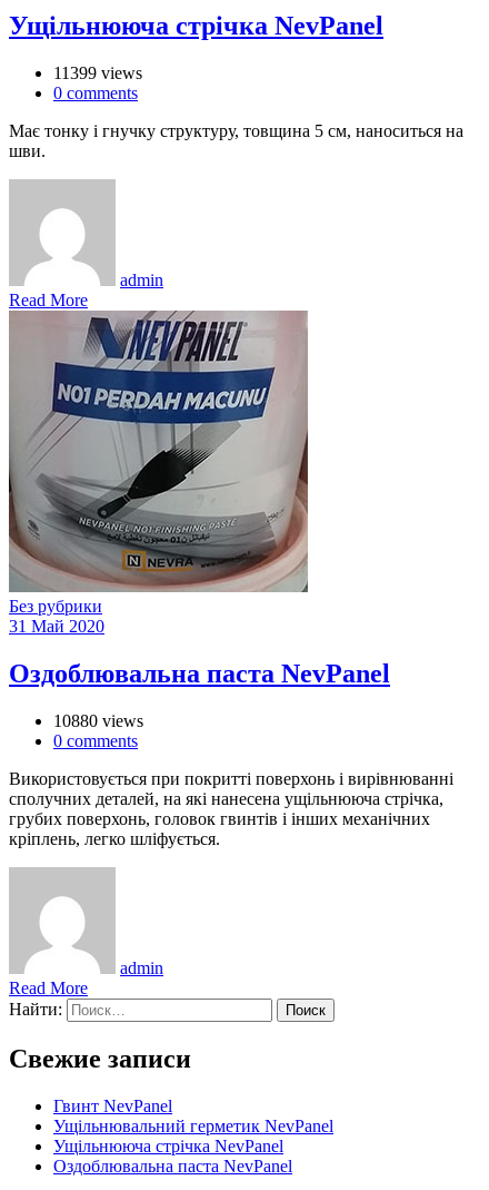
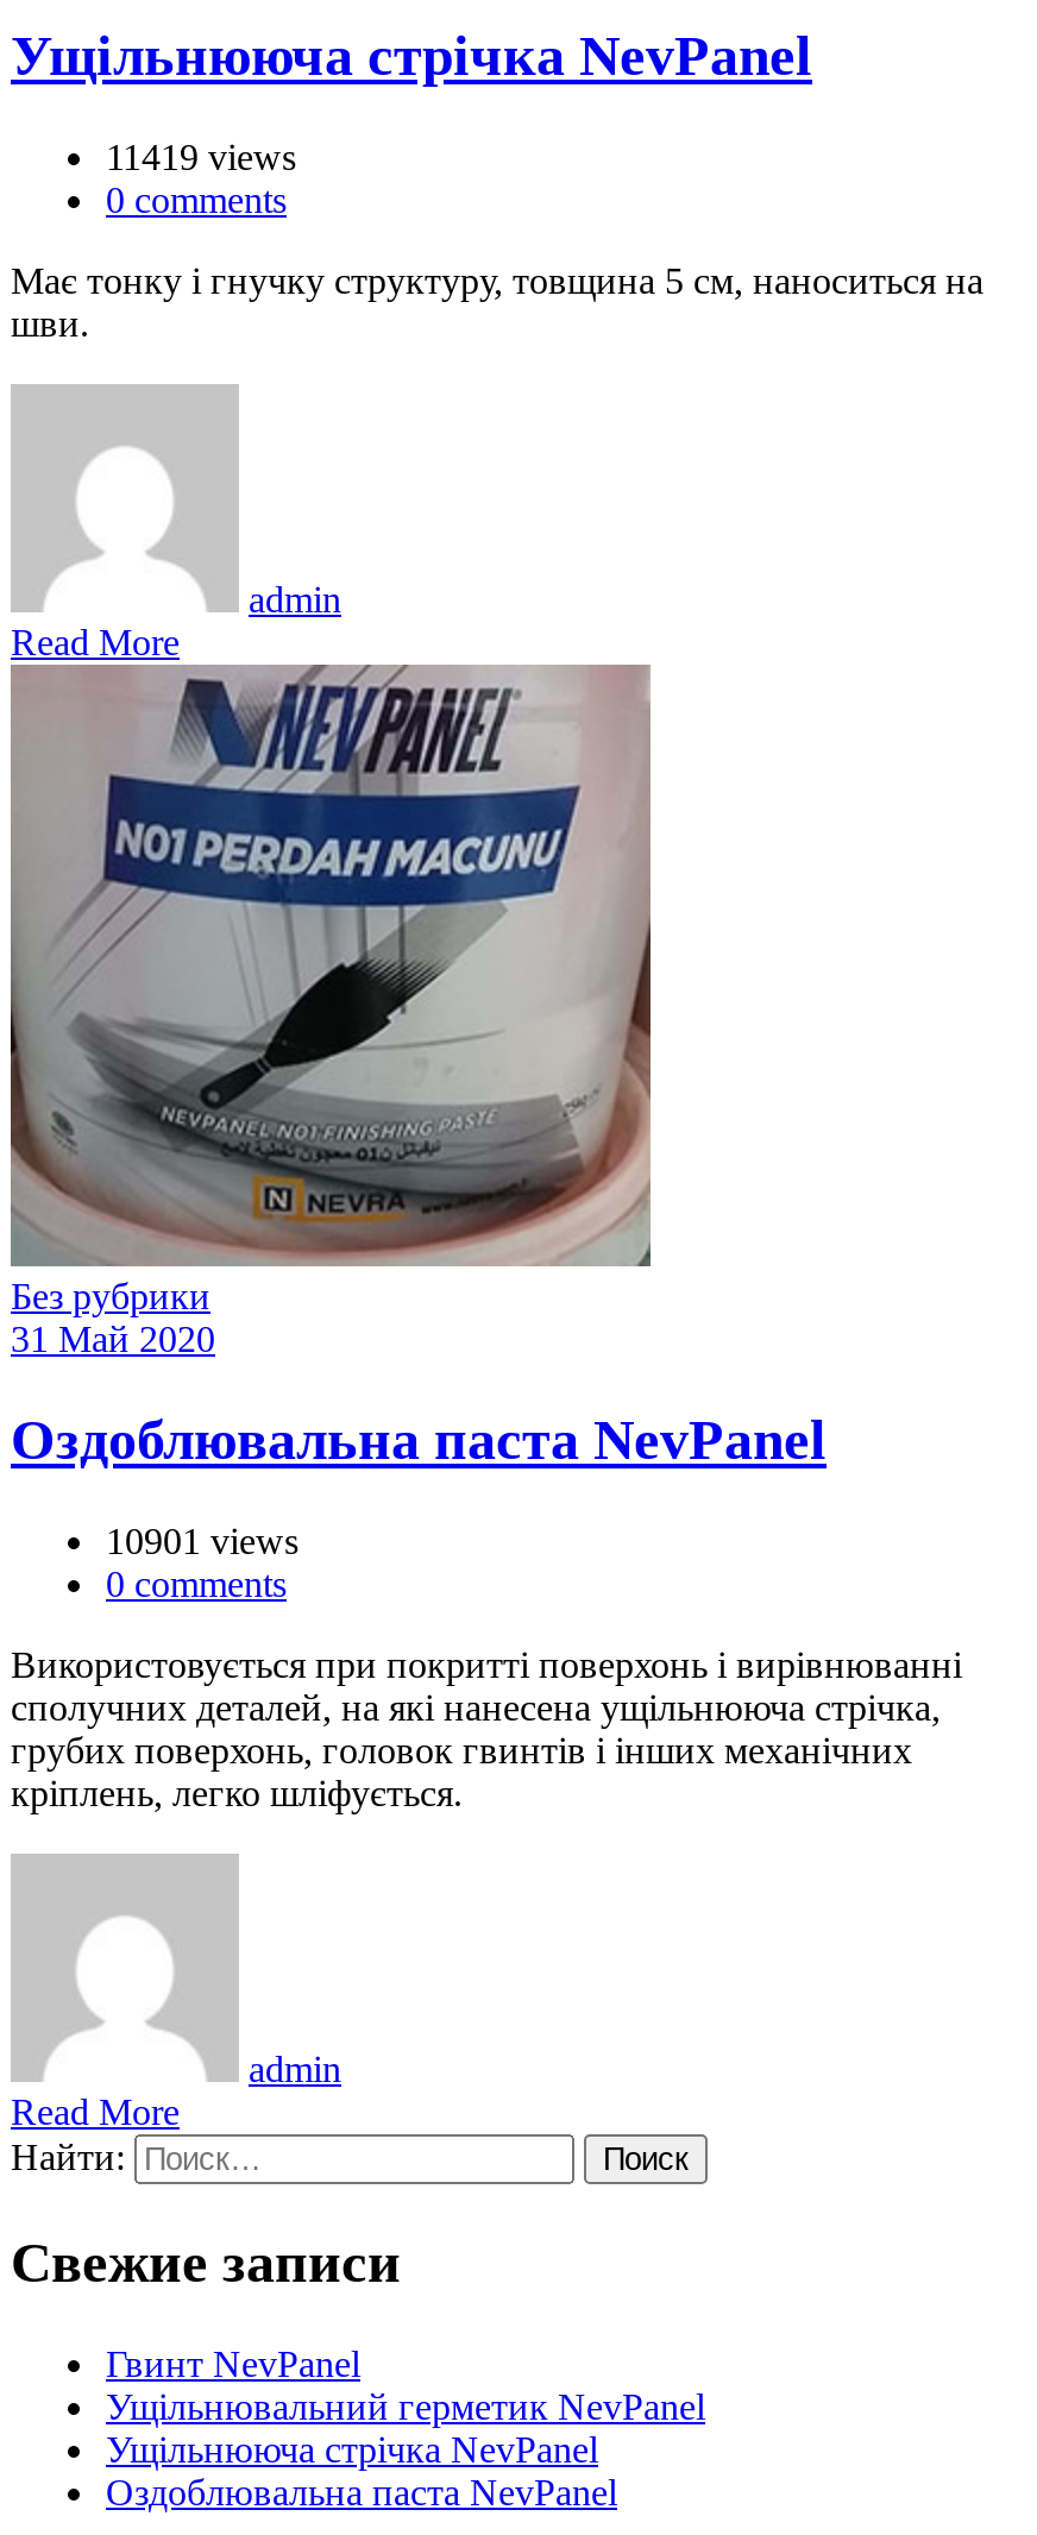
[53,64,142,83] 11399 views -> [106,137,296,178] 11419 views
[53,711,143,730] 10880 views -> [106,1521,298,1561] 10901 views

